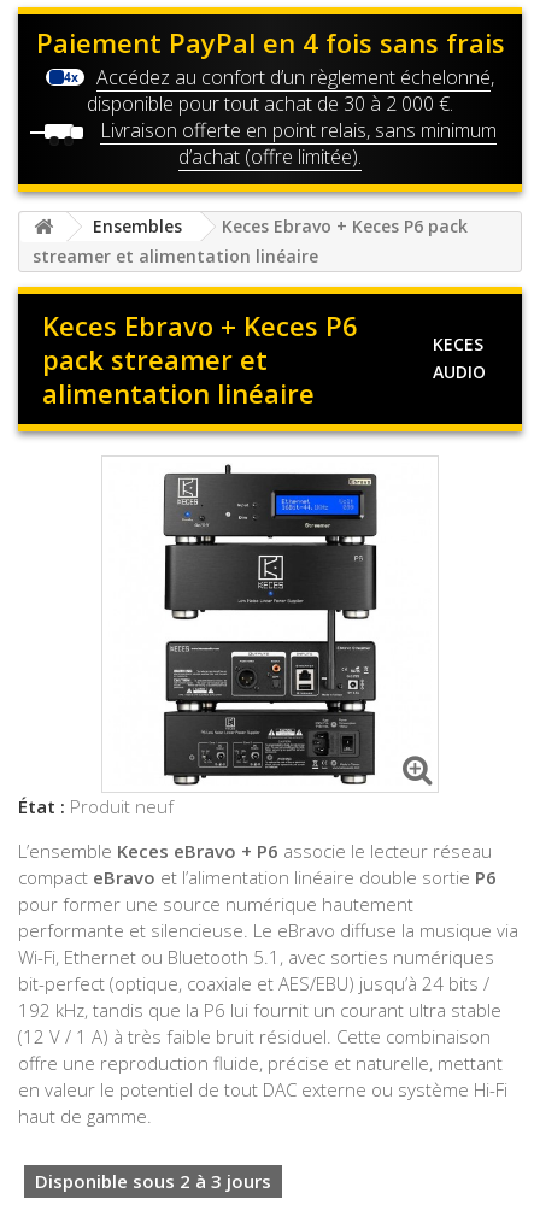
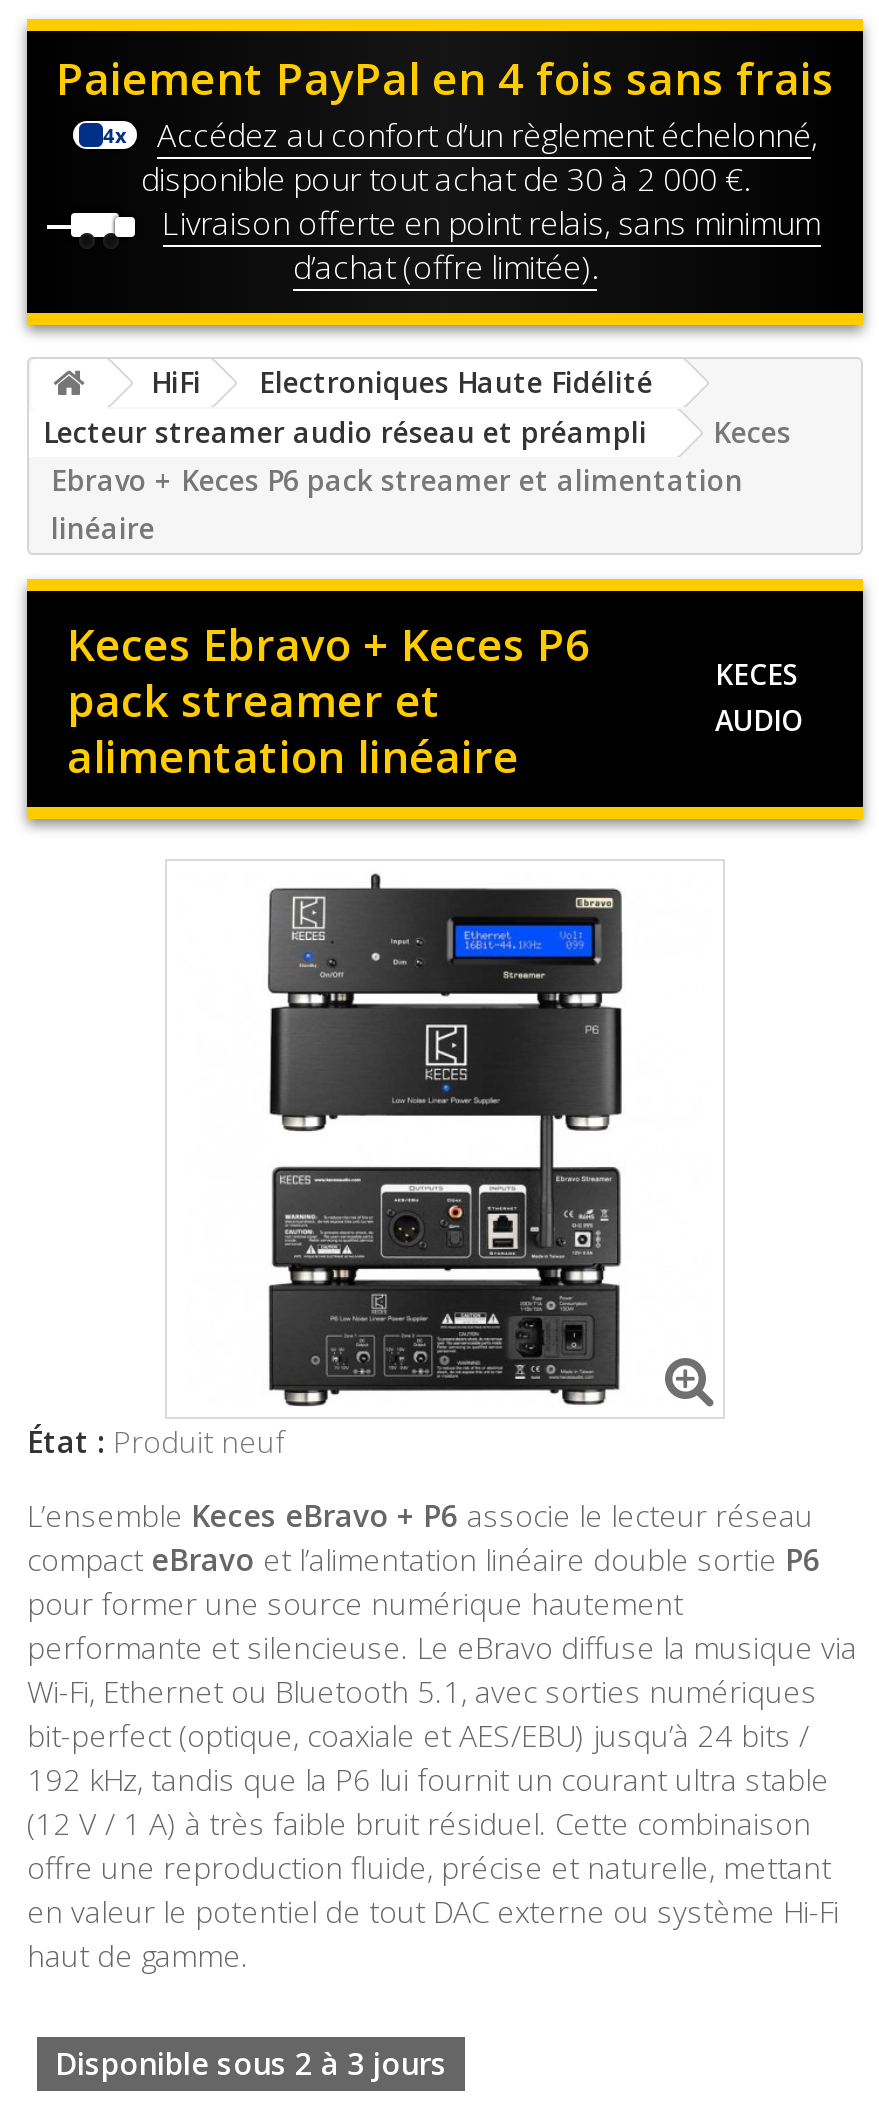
[33,214,468,267] Ensembles | Keces Ebravo + Keces P6 pack | streamer et alimentation linéaire -> [43,362,791,546] HiFi | Electroniques Haute Fidélité | Lecteur streamer audio réseau et préampli | Keces | Ebravo + Keces P6 pack streamer et alimentation | linéaire

